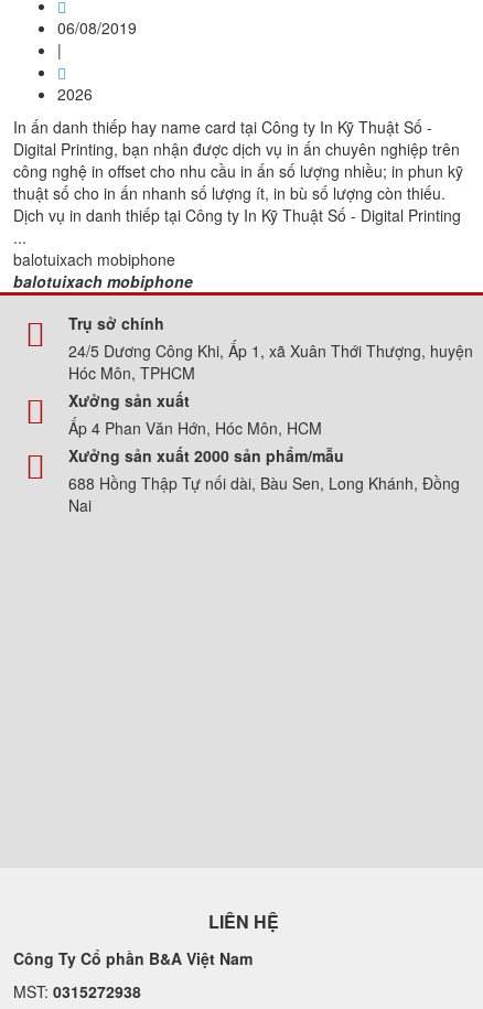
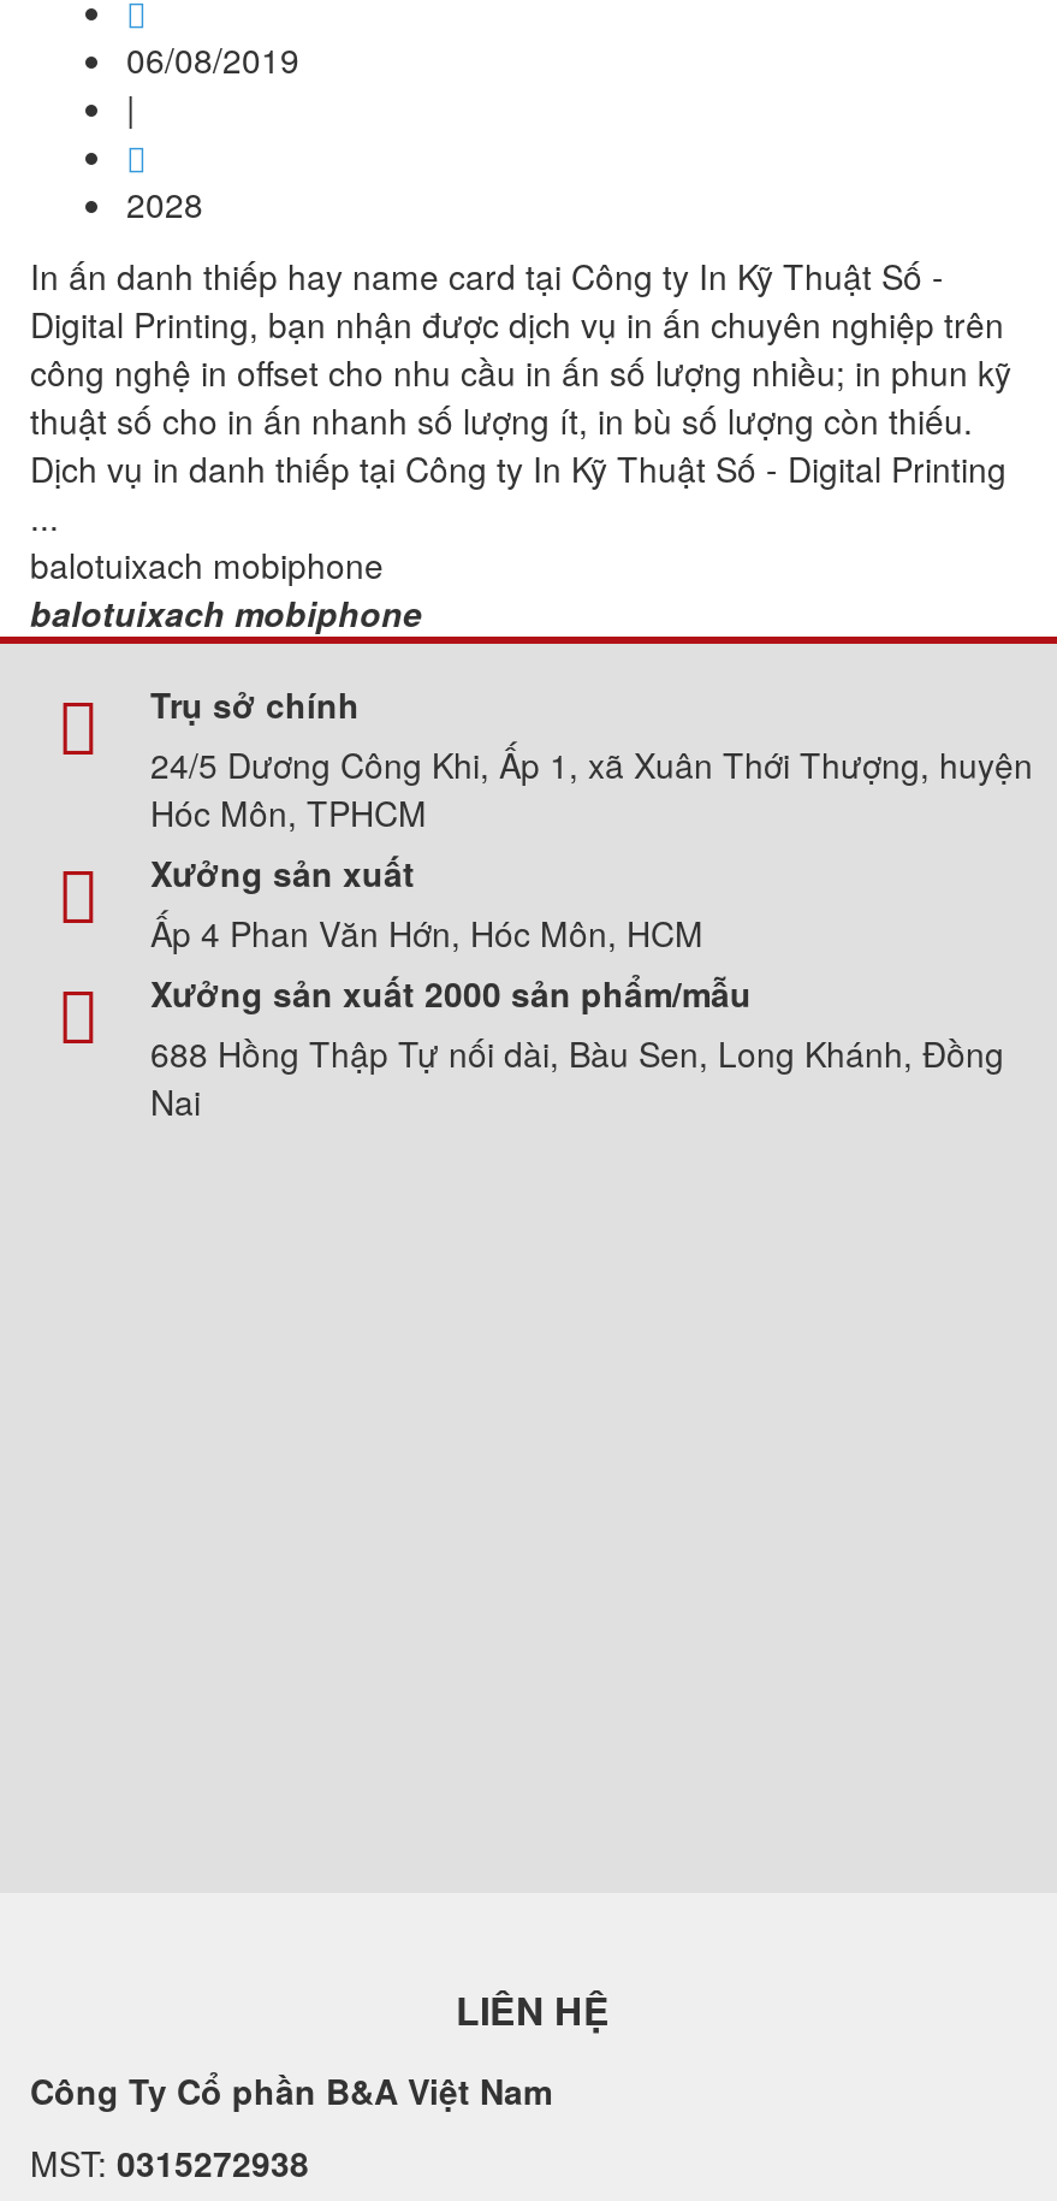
[57,83,93,105] 2026 -> [126,179,203,227] 2028

